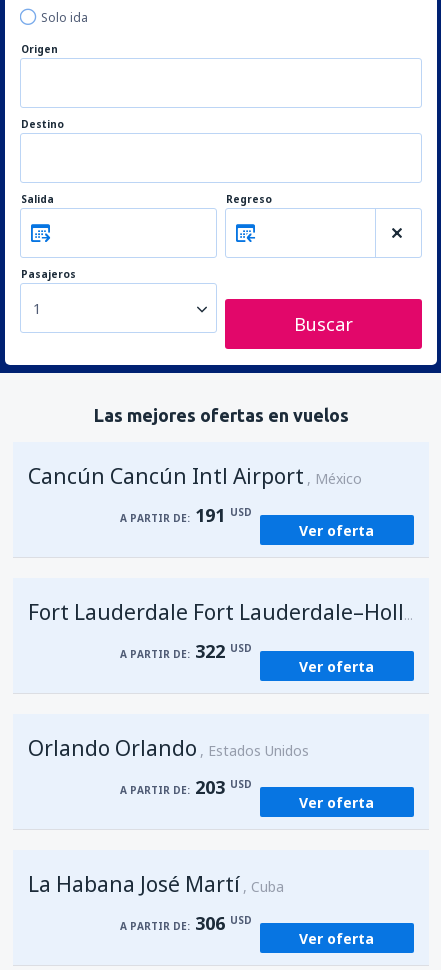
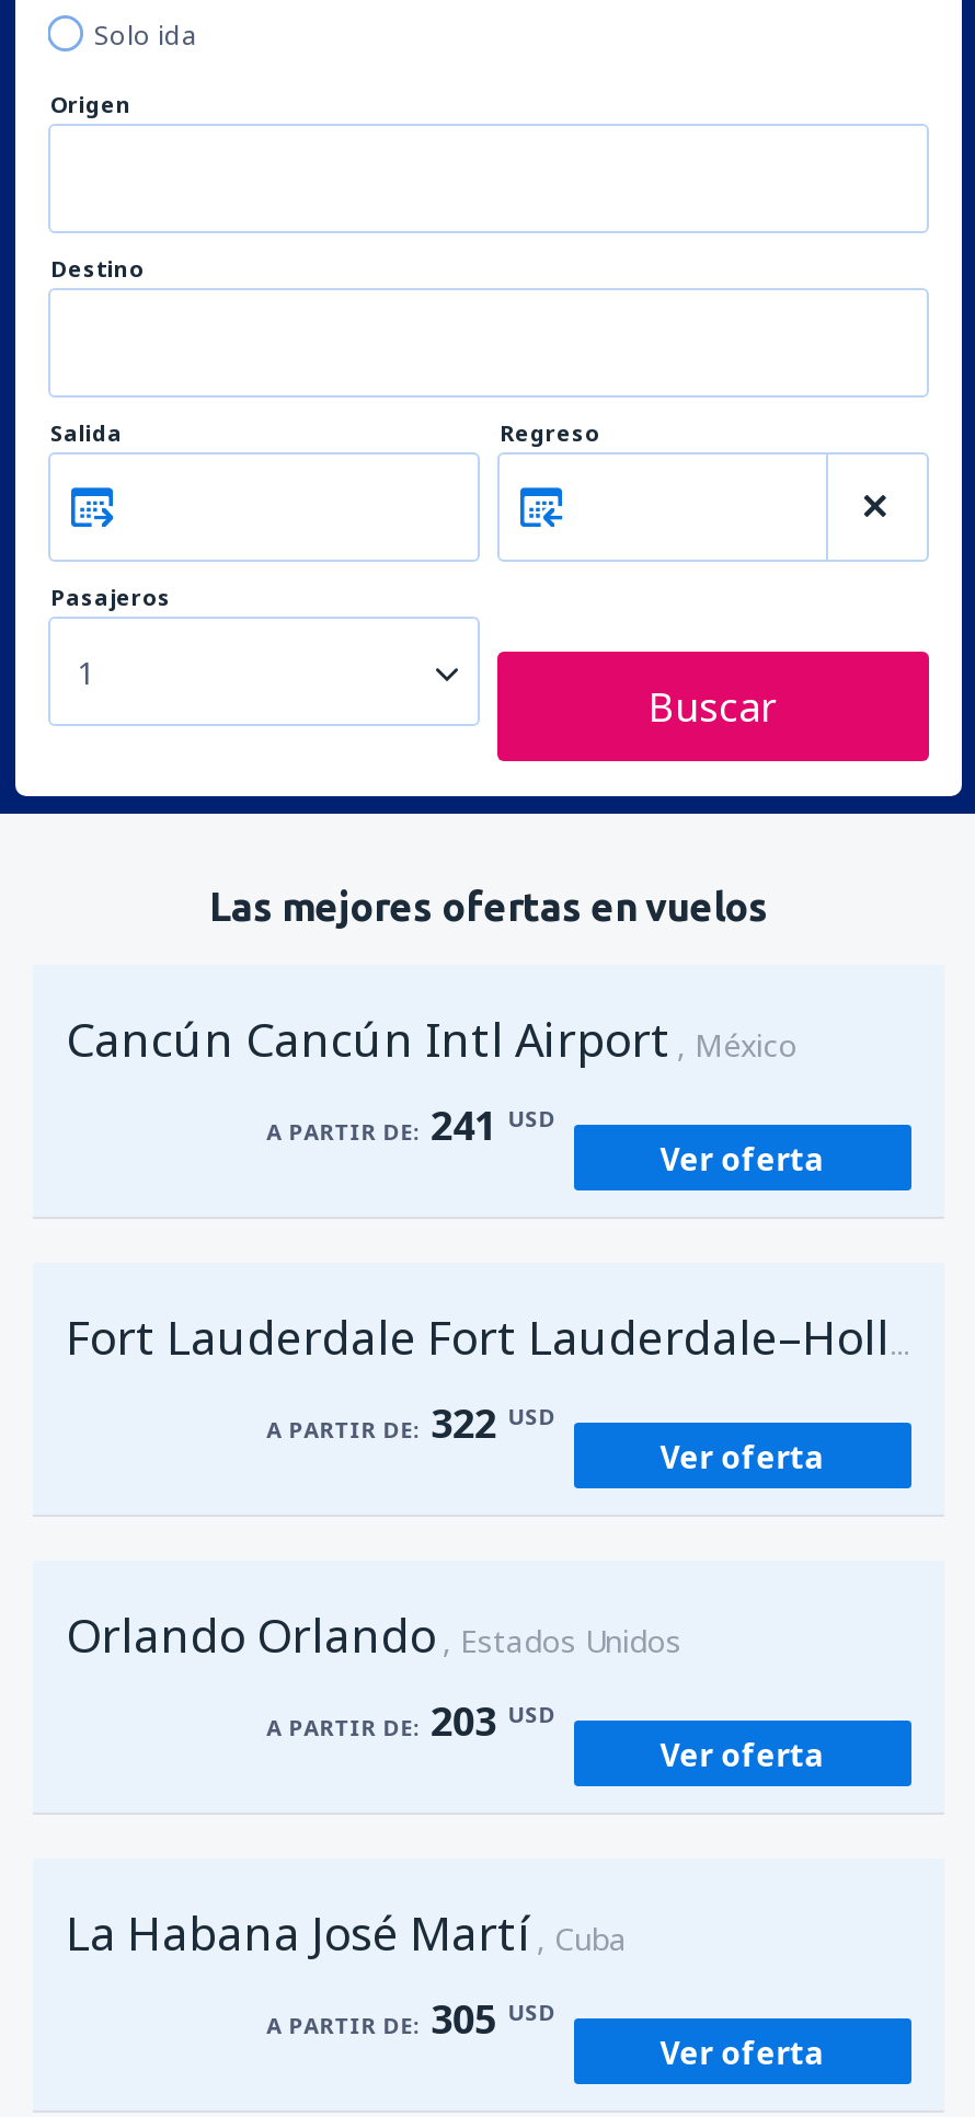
[120,503,252,527] A PARTIR DE: 191 USD -> [266,1098,556,1151] A PARTIR DE: 241 USD
[120,911,252,935] A PARTIR DE: 306 USD -> [266,1992,556,2045] A PARTIR DE: 305 USD

